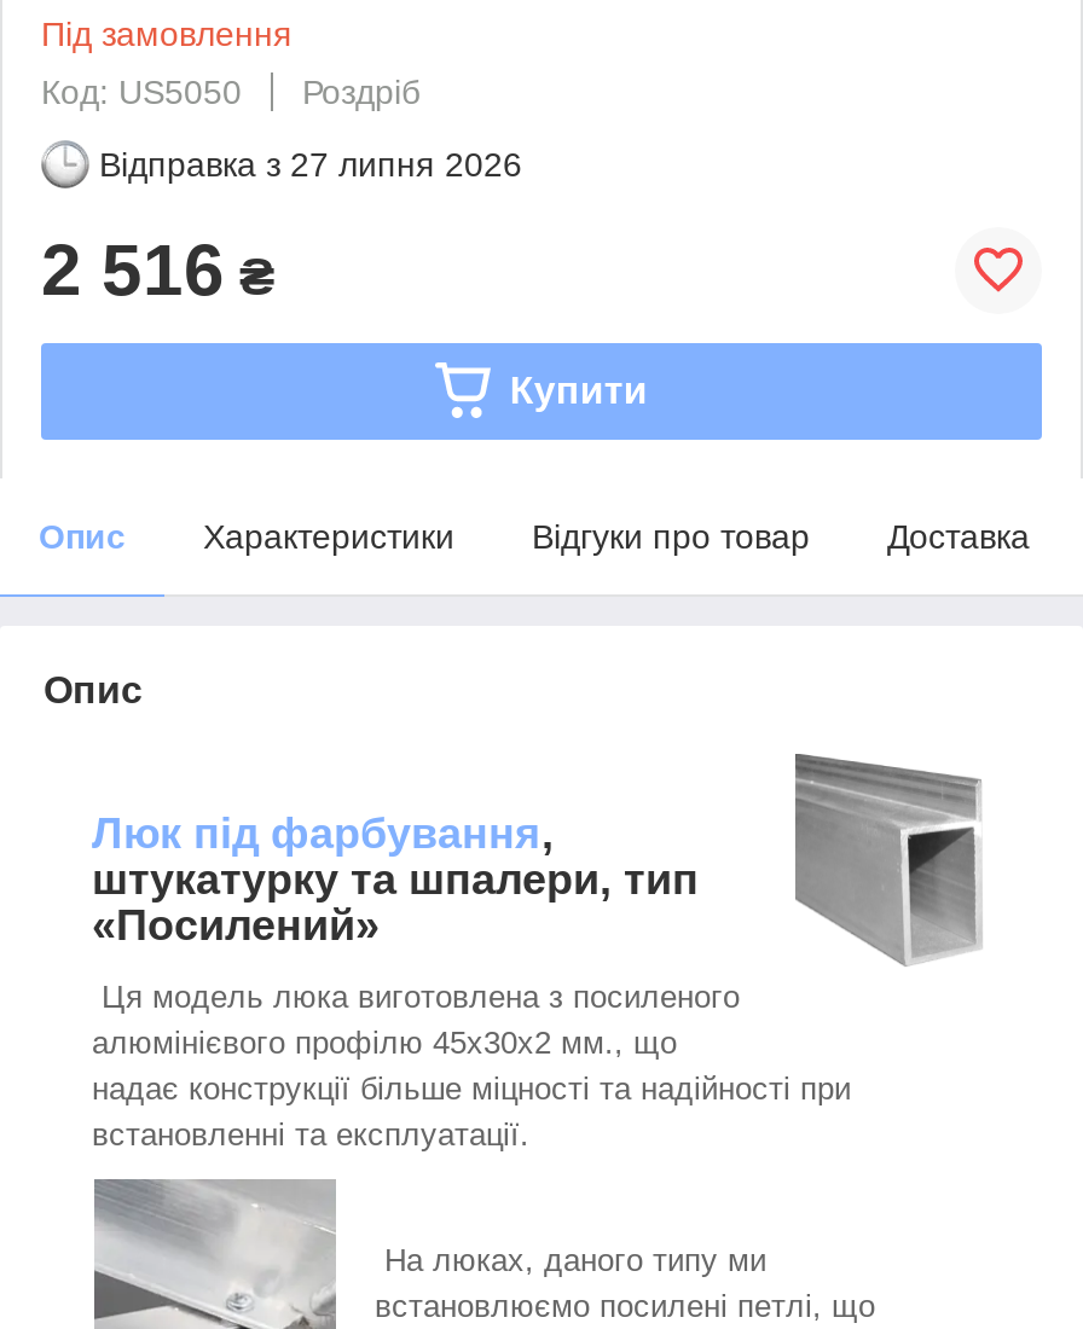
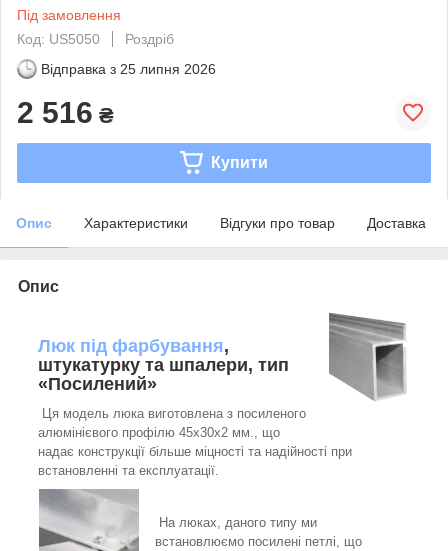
[99,144,522,183] Відправка з 27 липня 2026 -> [41,61,216,77] Відправка з 25 липня 2026

